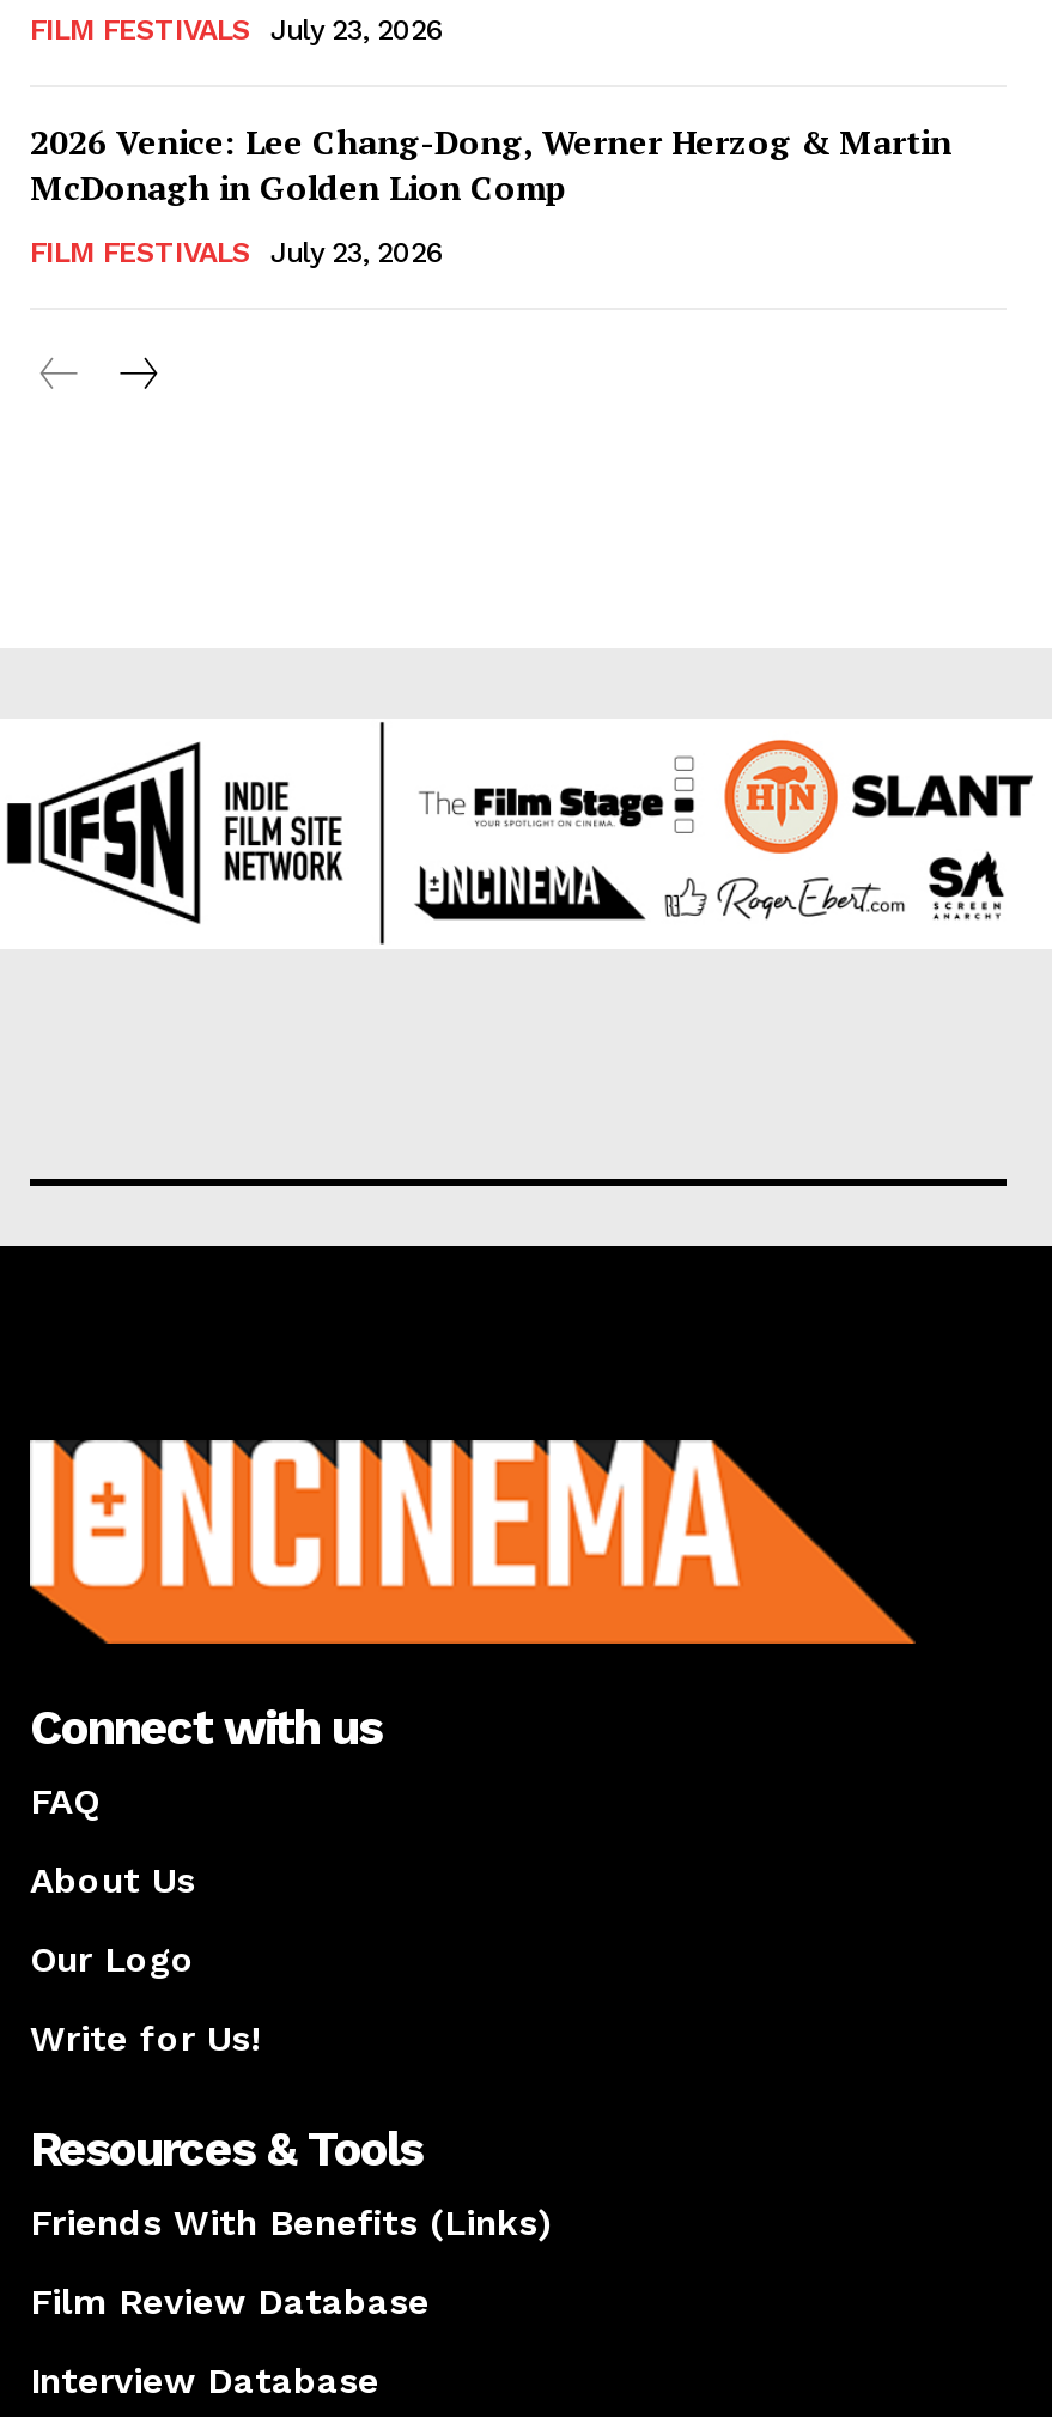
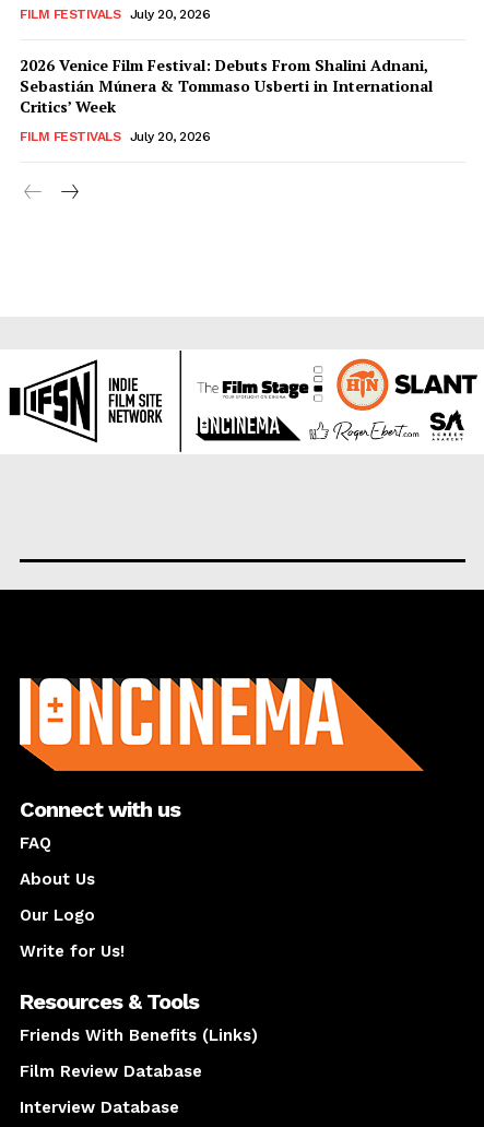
[30,14,444,48] FILM FESTIVALS July 23, 2026 -> [20,7,210,22] FILM FESTIVALS July 20, 2026
[30,120,951,211] 2026 Venice: Lee Chang-Dong, Werner Herzog & Martin | McDonagh in Golden Lion Comp -> [20,55,433,117] 2026 Venice Film Festival: Debuts From Shalini Adnani, | Sebastián Múnera & Tommaso Usberti in International | Critics’ Week
[30,237,444,271] FILM FESTIVALS July 23, 2026 -> [20,129,210,145] FILM FESTIVALS July 20, 2026

